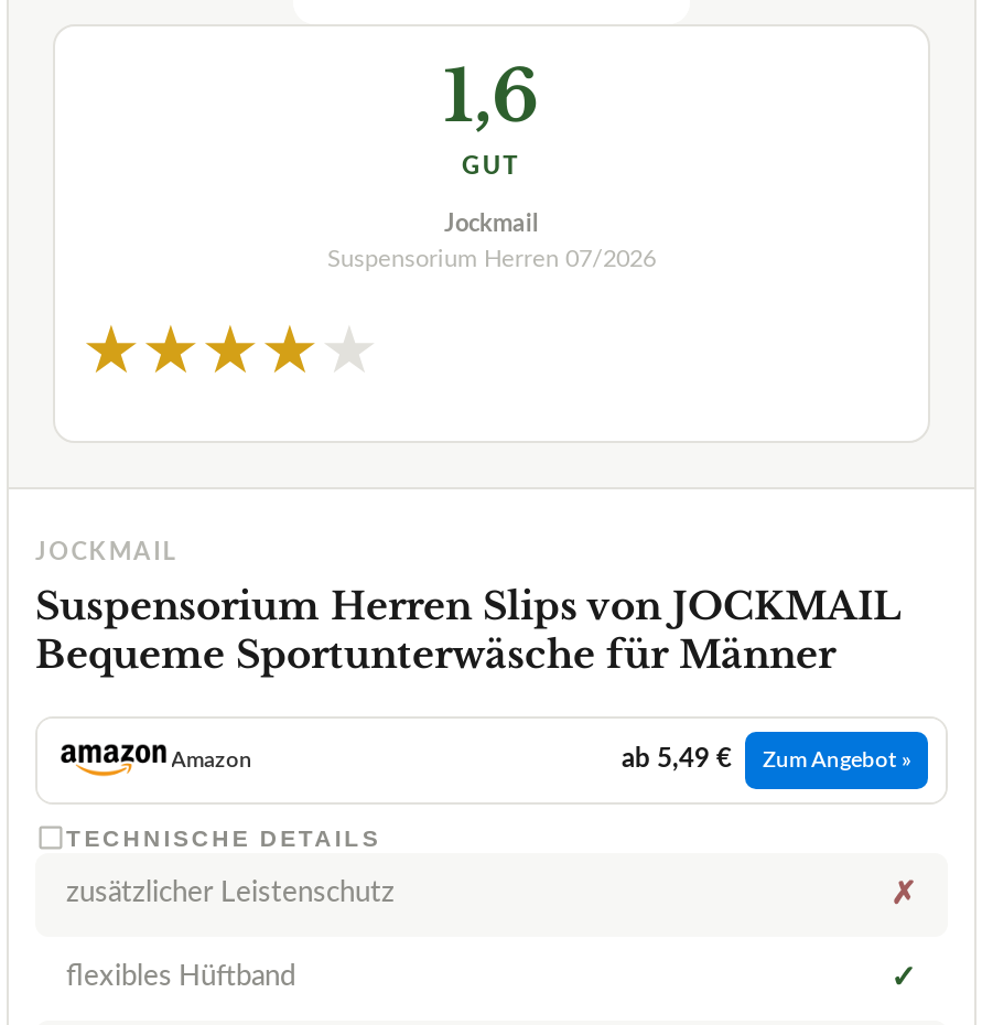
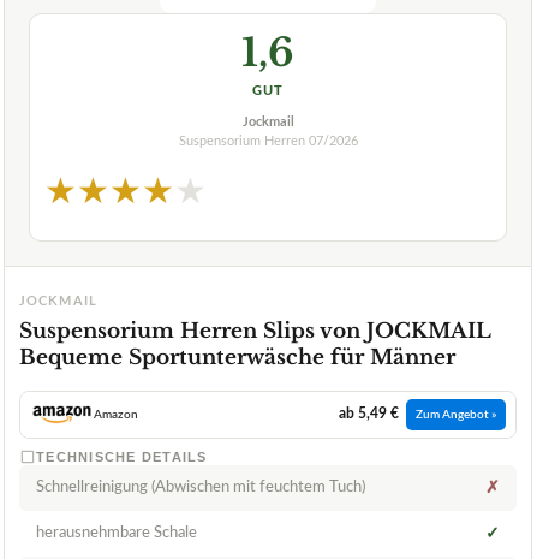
[66,878,395,907] zusätzlicher Leistenschutz -> [36,479,365,495] Schnellreinigung (Abwischen mit feuchtem Tuch)
[66,962,295,991] flexibles Hüftband -> [36,525,197,540] herausnehmbare Schale

